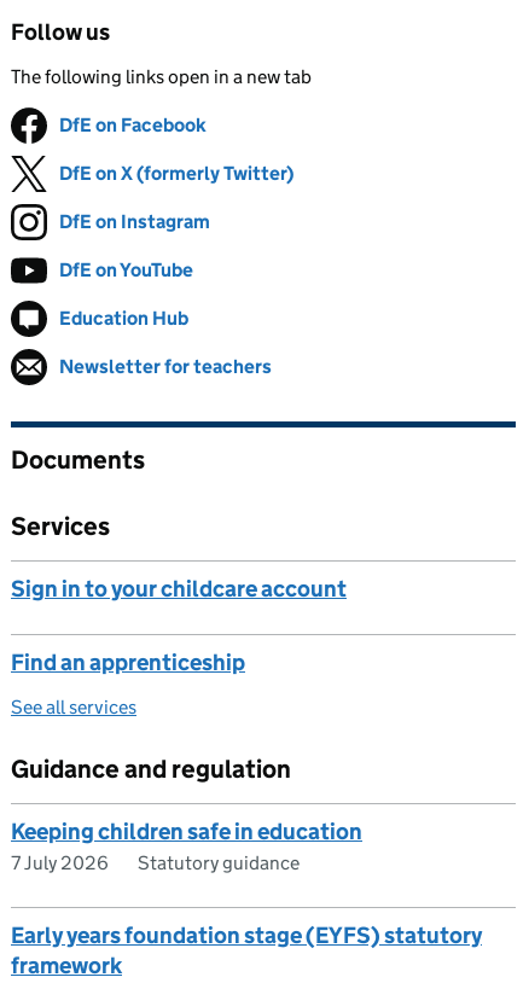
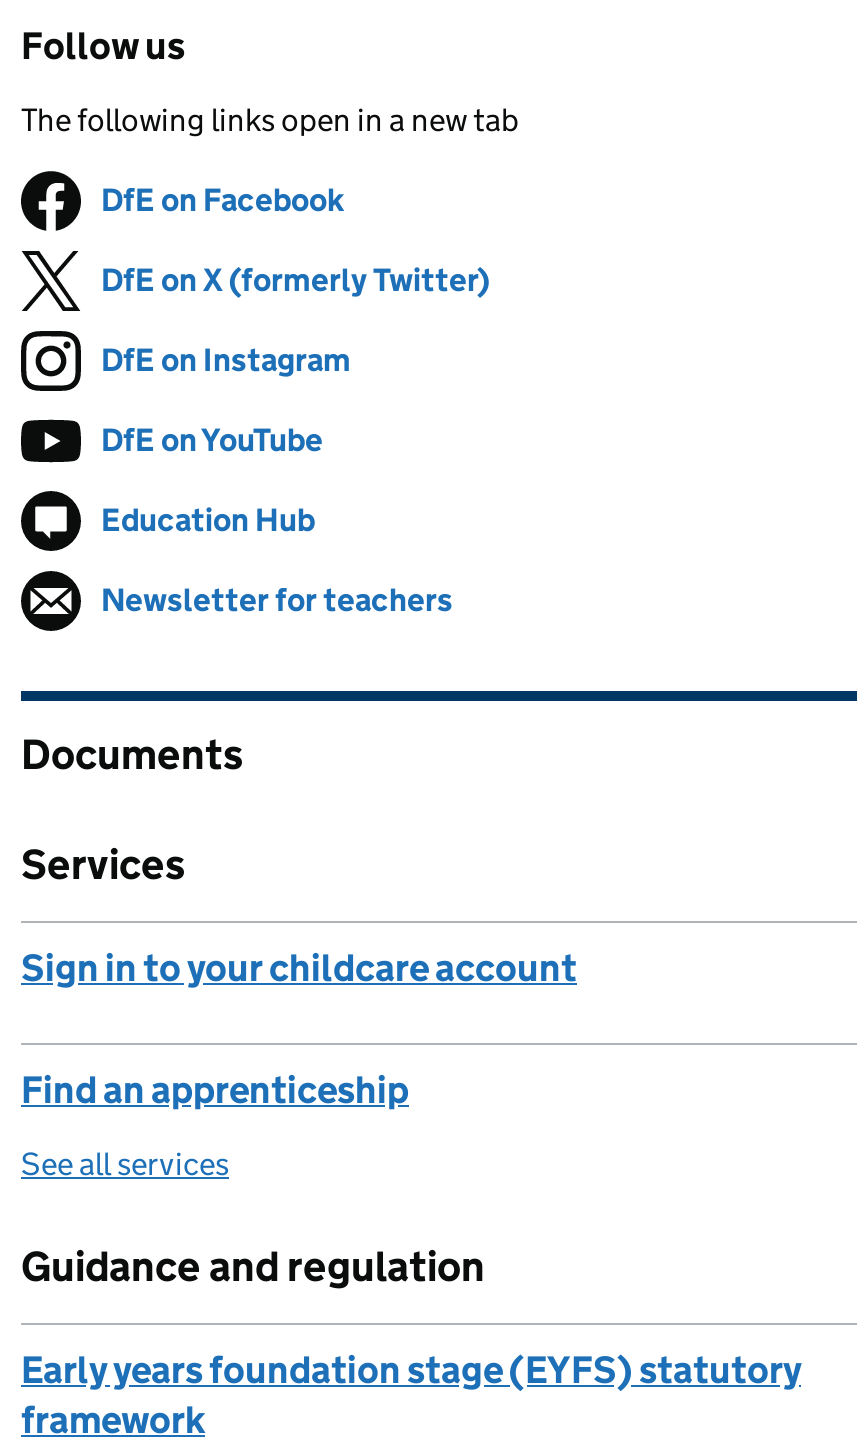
[11,817,362,874] Keeping children safe in education | 7 July 2026 | Statutory guidance -> none

